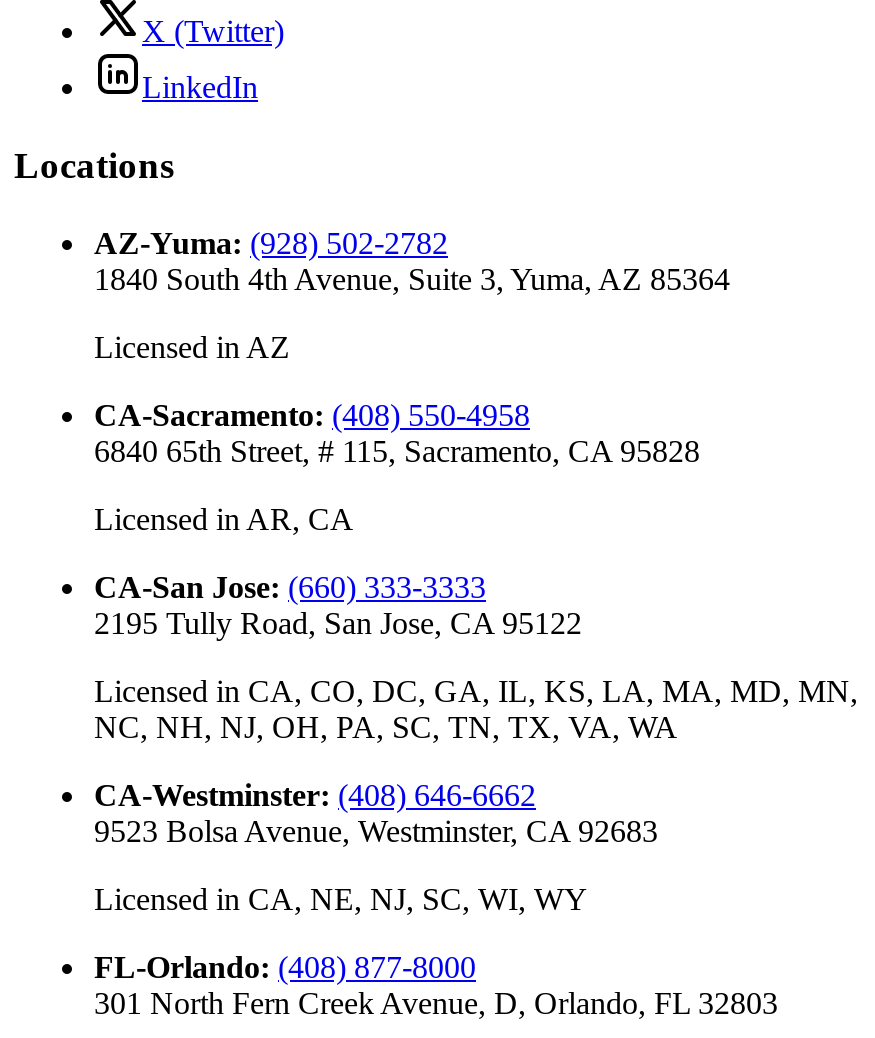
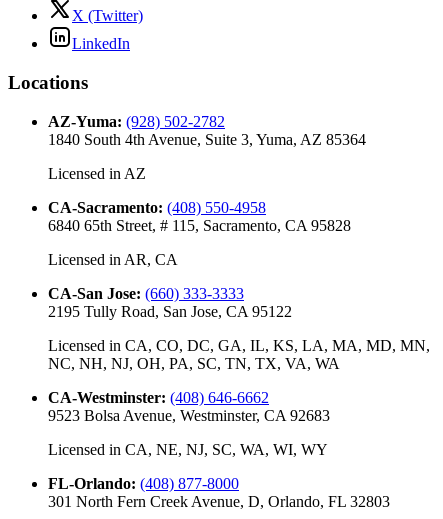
[94,881,588,915] Licensed in CA, NE, NJ, SC, WI, WY -> [48,441,328,458] Licensed in CA, NE, NJ, SC, WA, WI, WY

